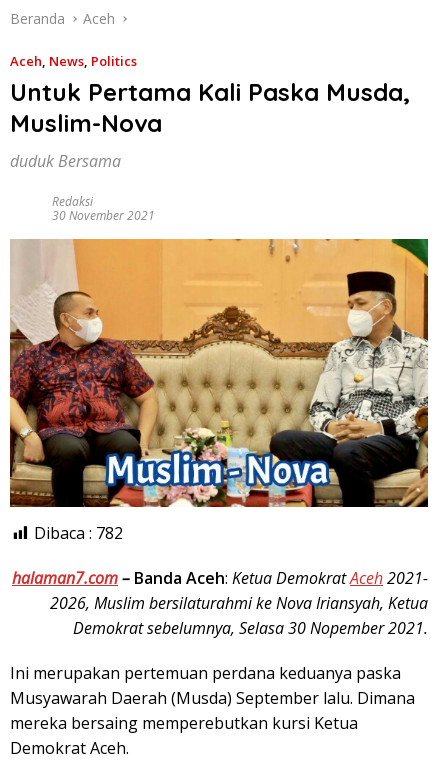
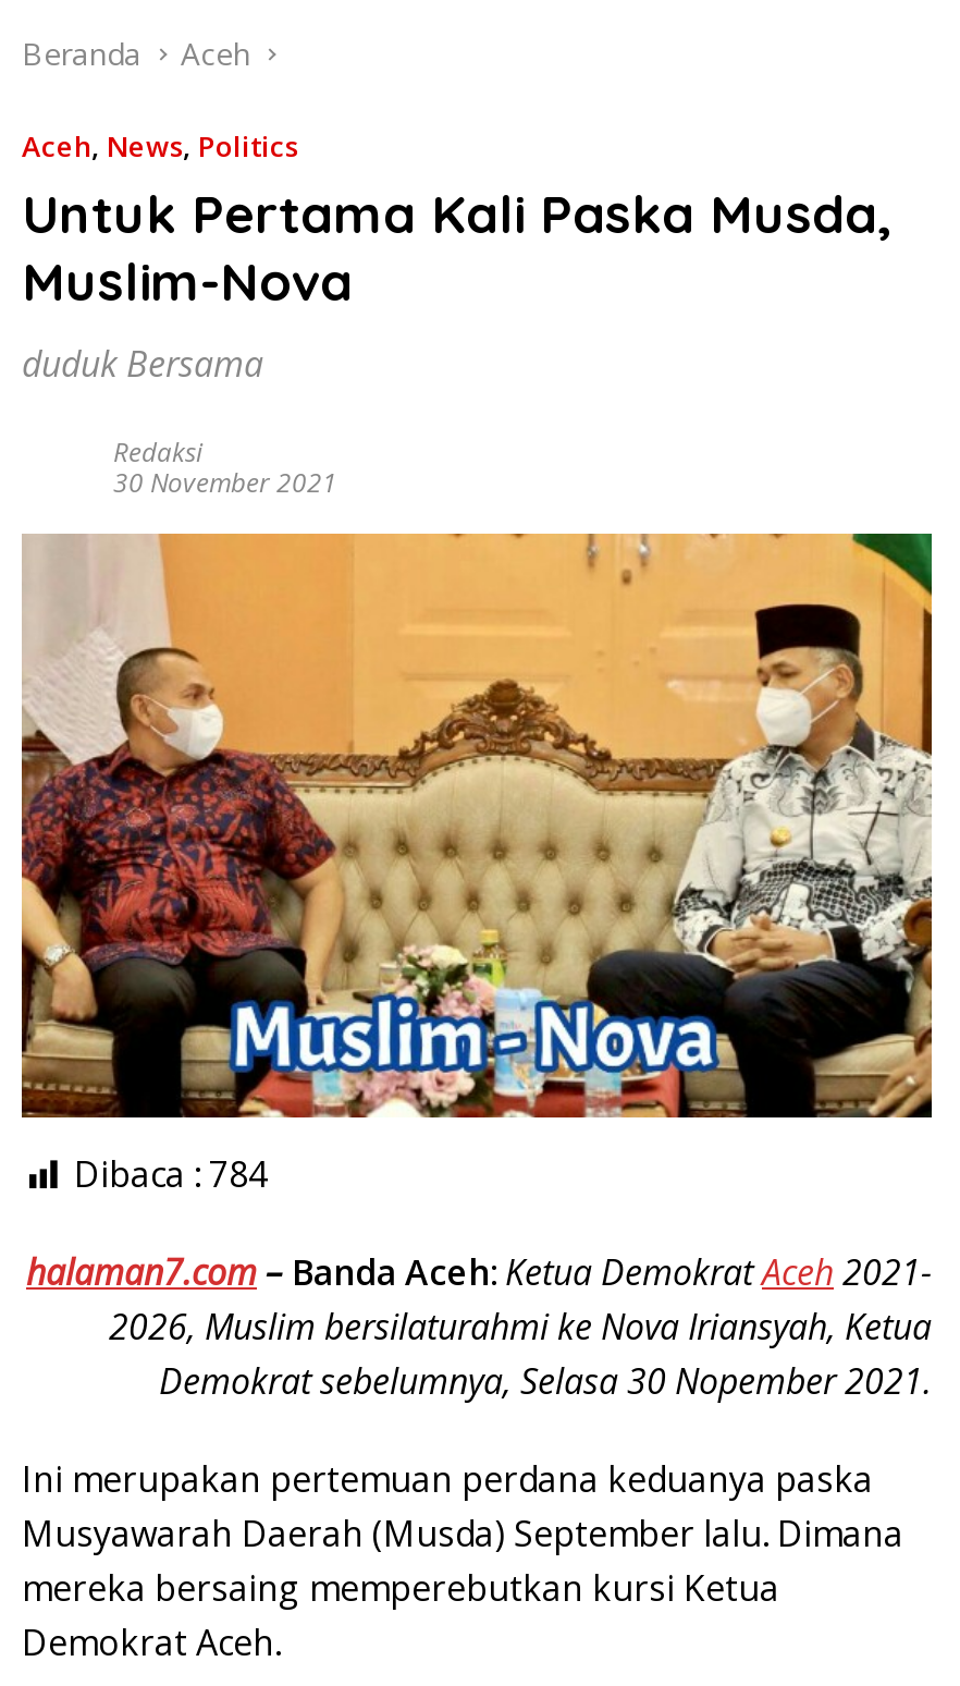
[34,522,123,544] Dibaca : 782 -> [74,1150,268,1198] Dibaca : 784

